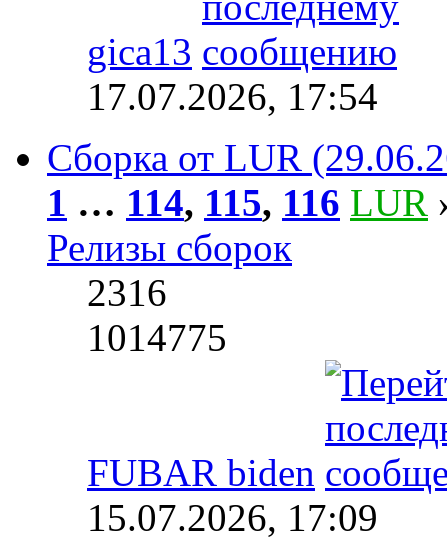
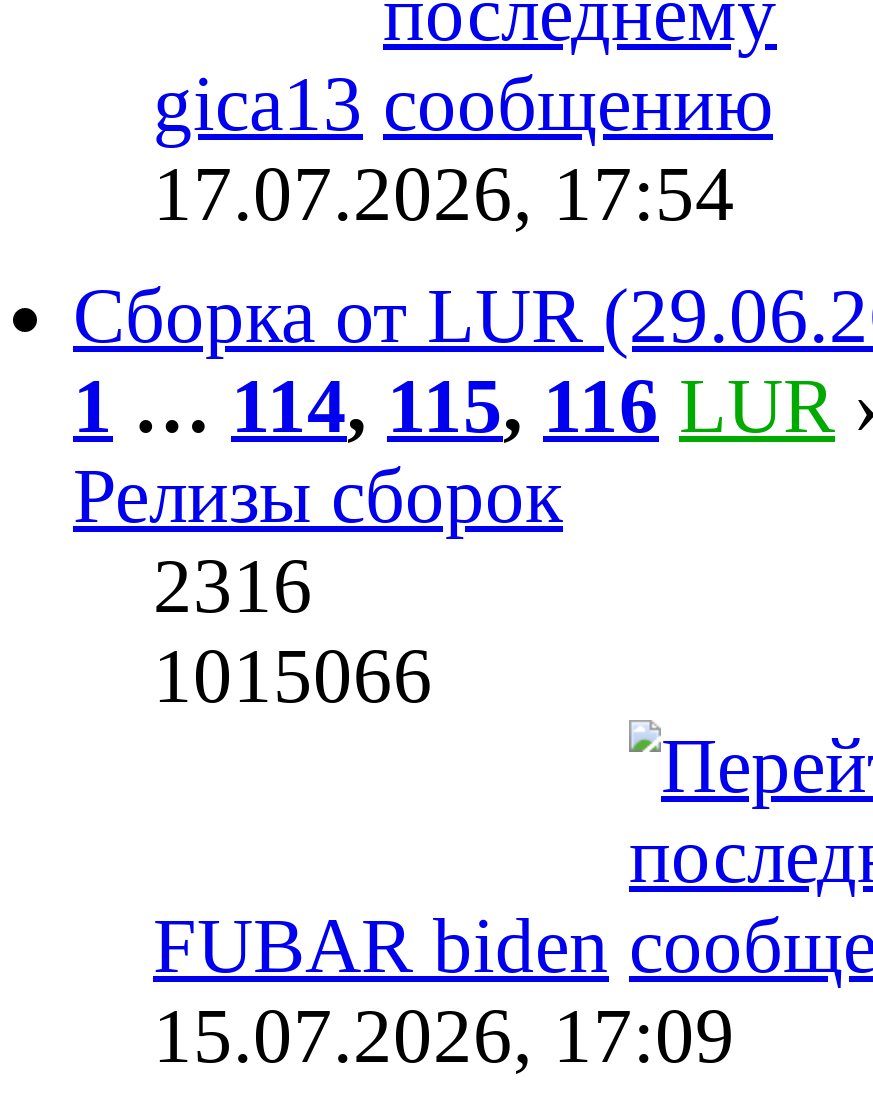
[87,316,227,359] 1014775 -> [153,633,433,719] 1015066

